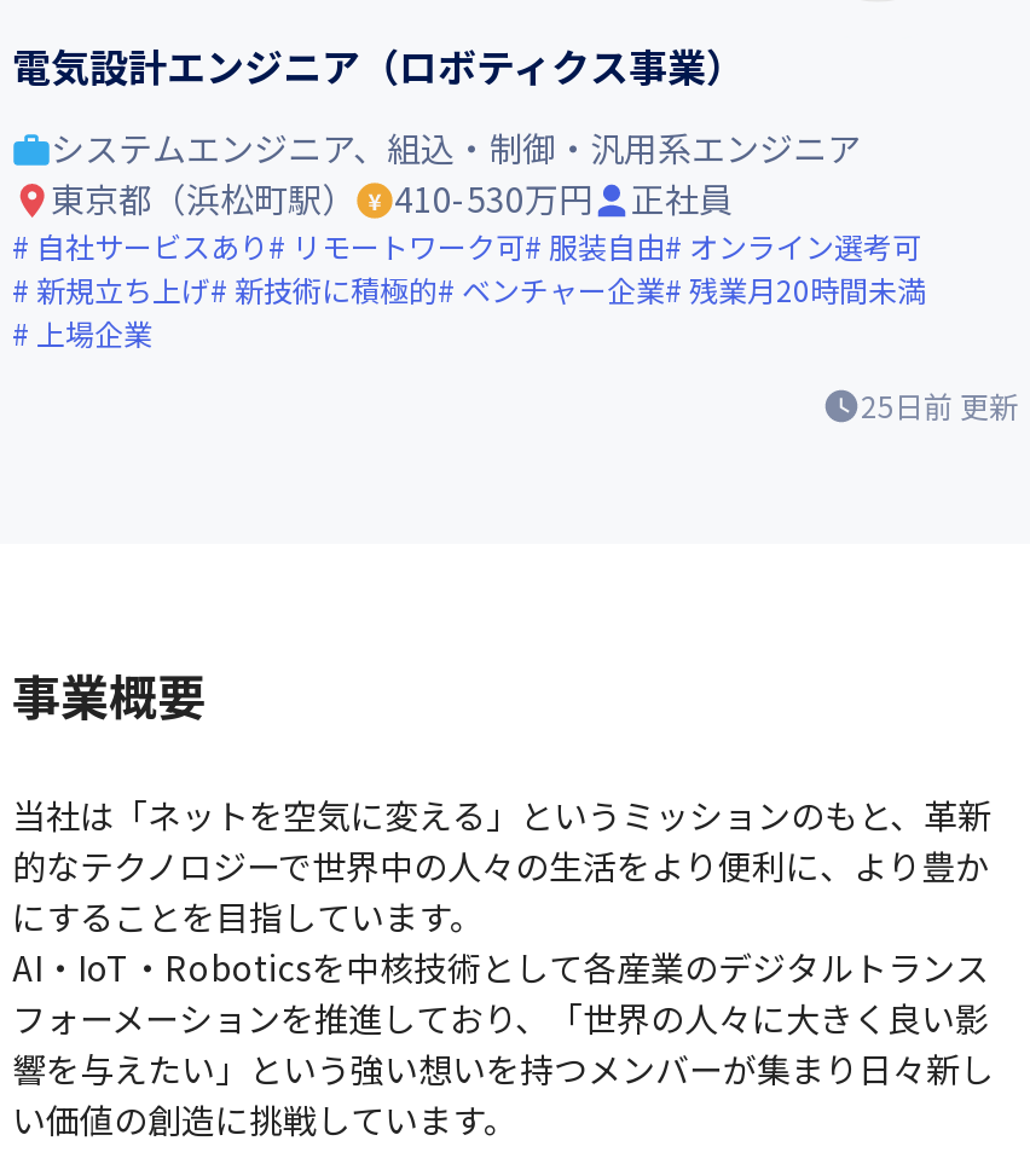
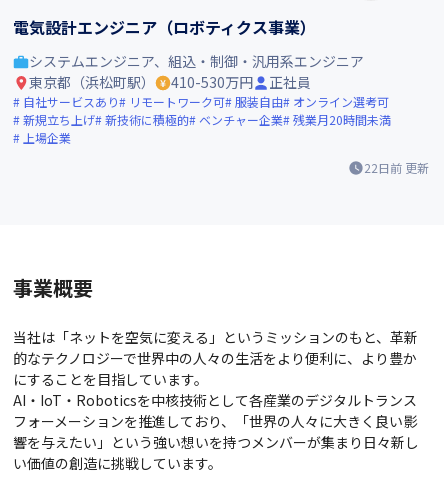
[861,384,1018,425] 25日前更新 -> [364,159,429,176] 22日前更新

